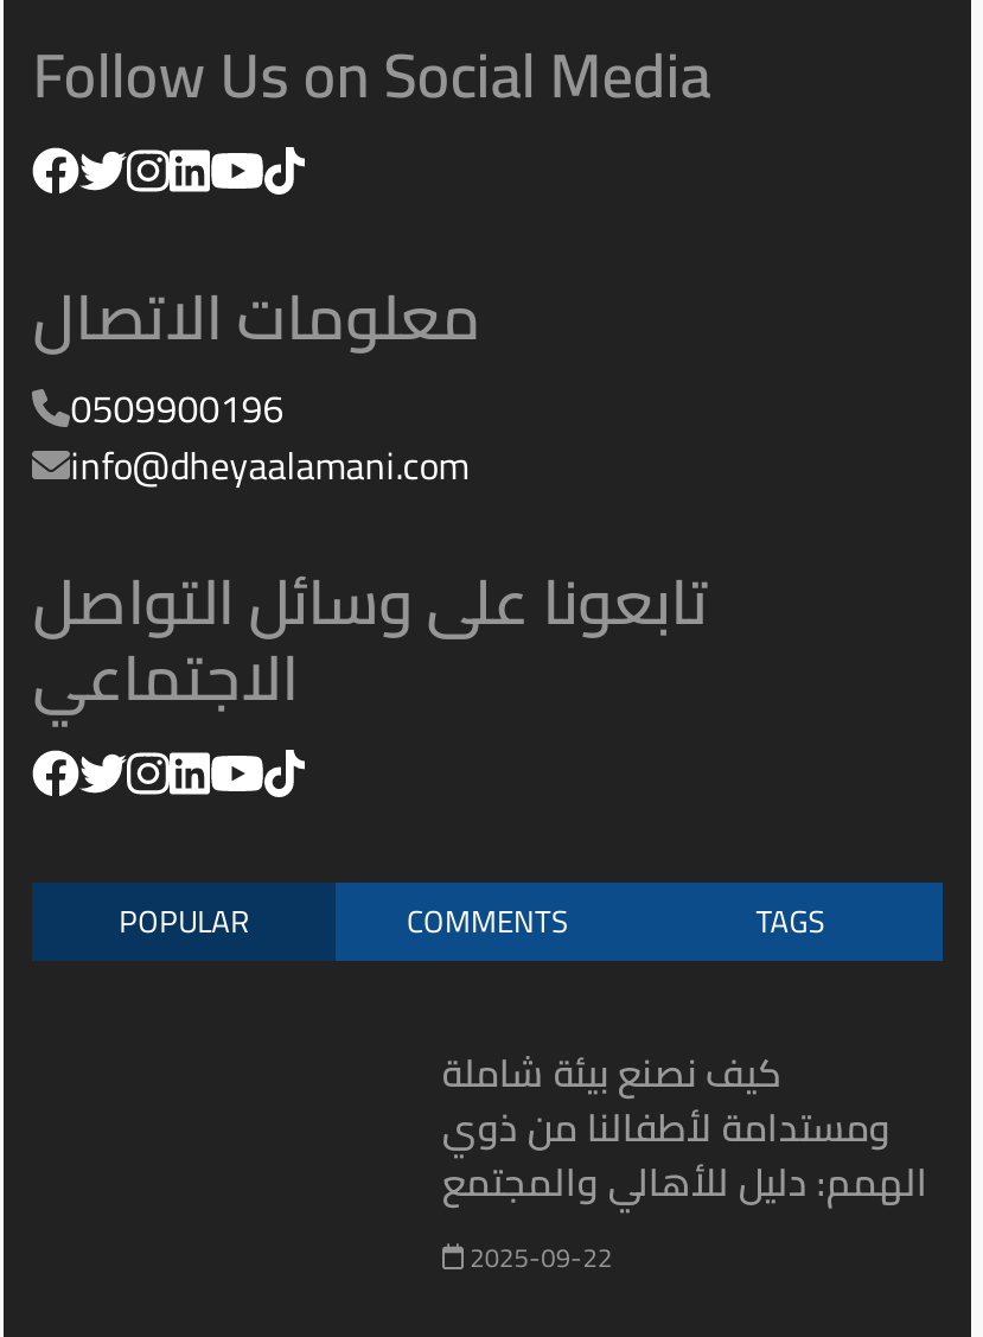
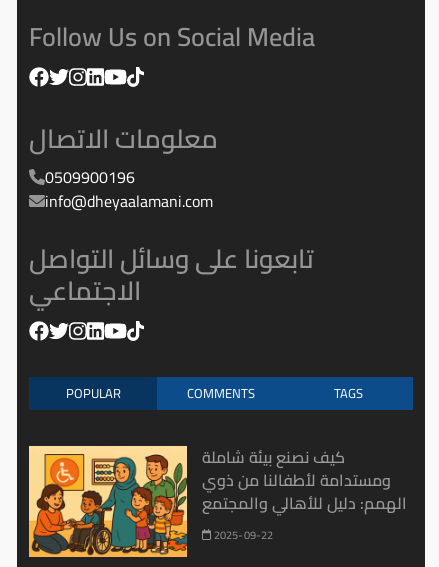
none -> [28,445,188,558] [image]

